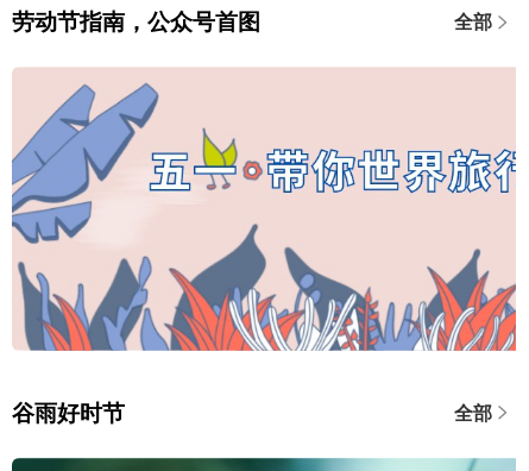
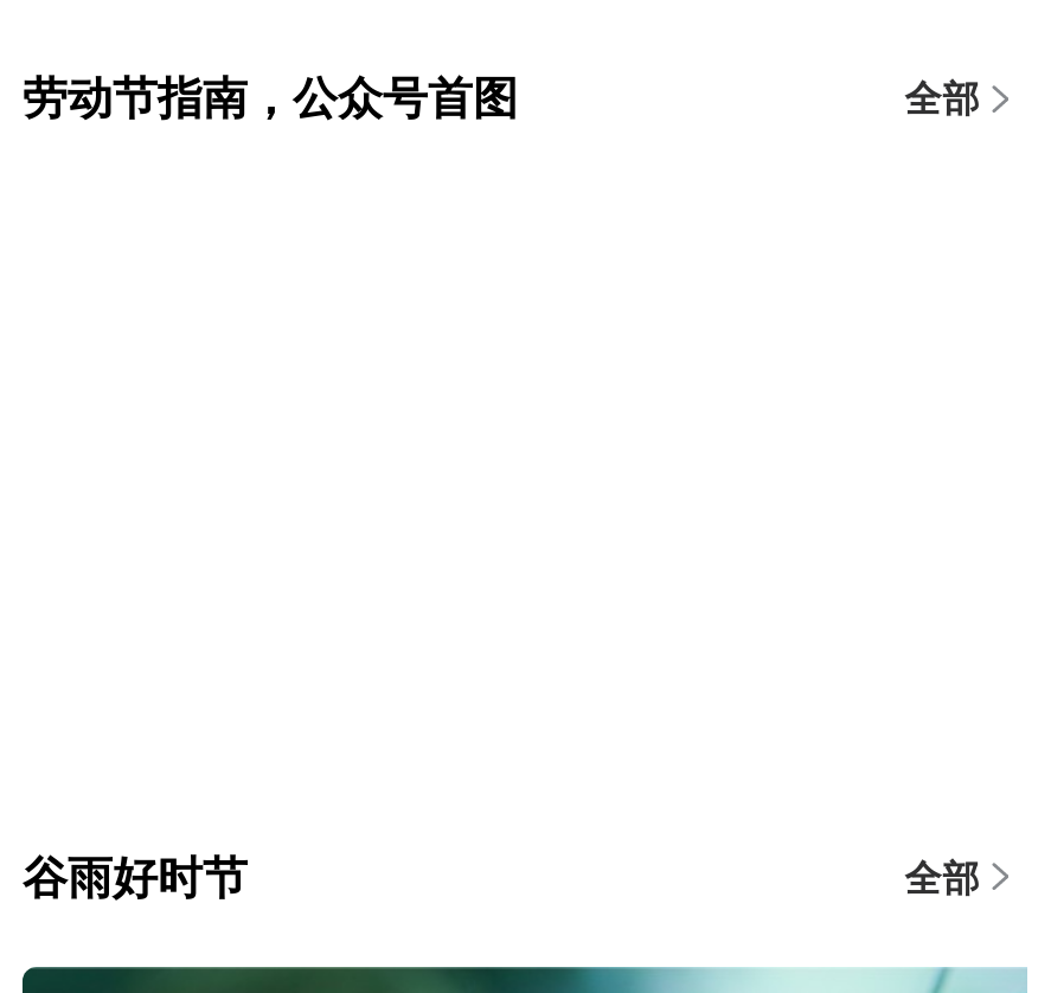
[11,68,517,352] [image] -> none

